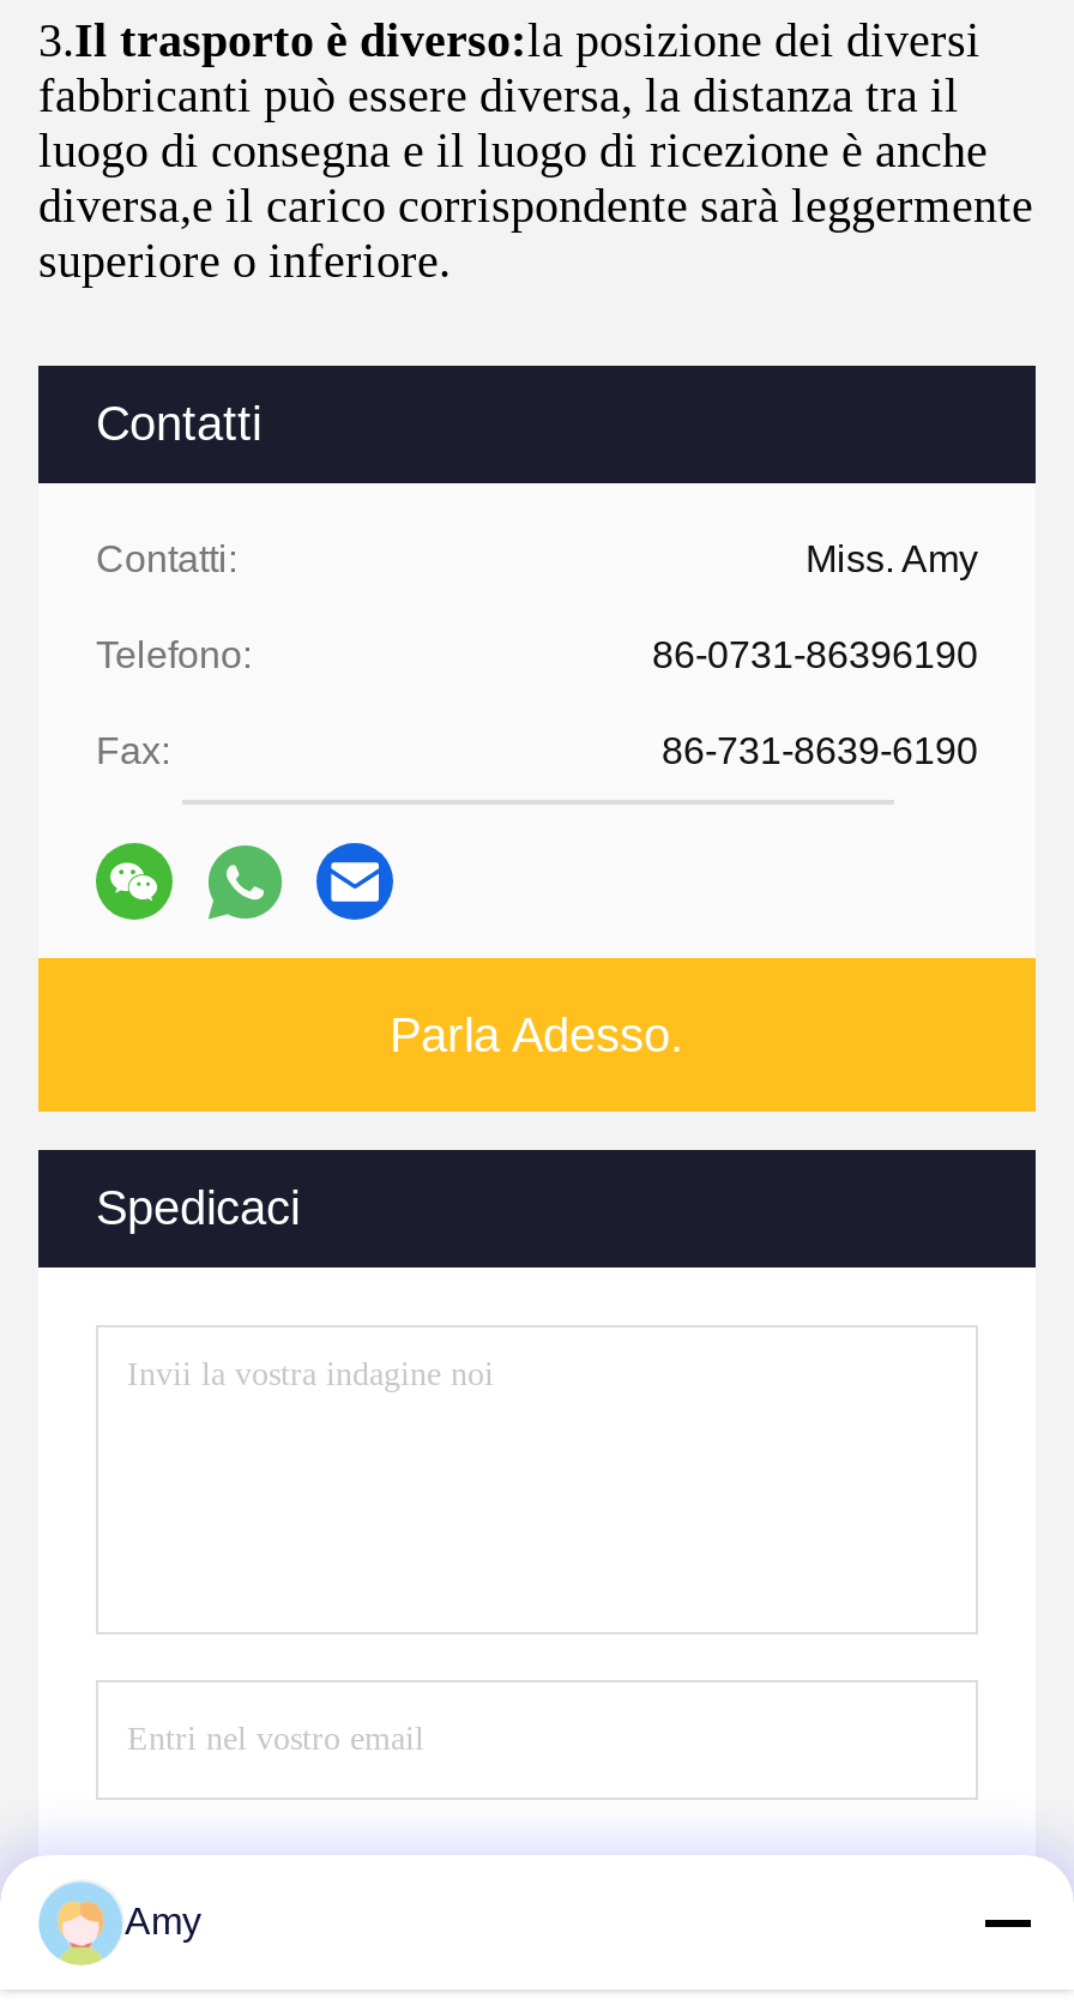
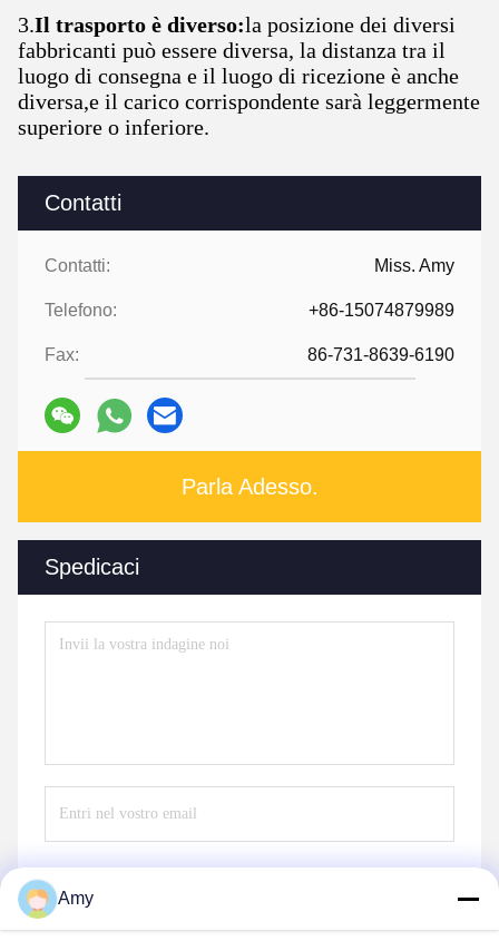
[652,634,978,675] 86-0731-86396190 -> [309,301,454,320] +86-15074879989

